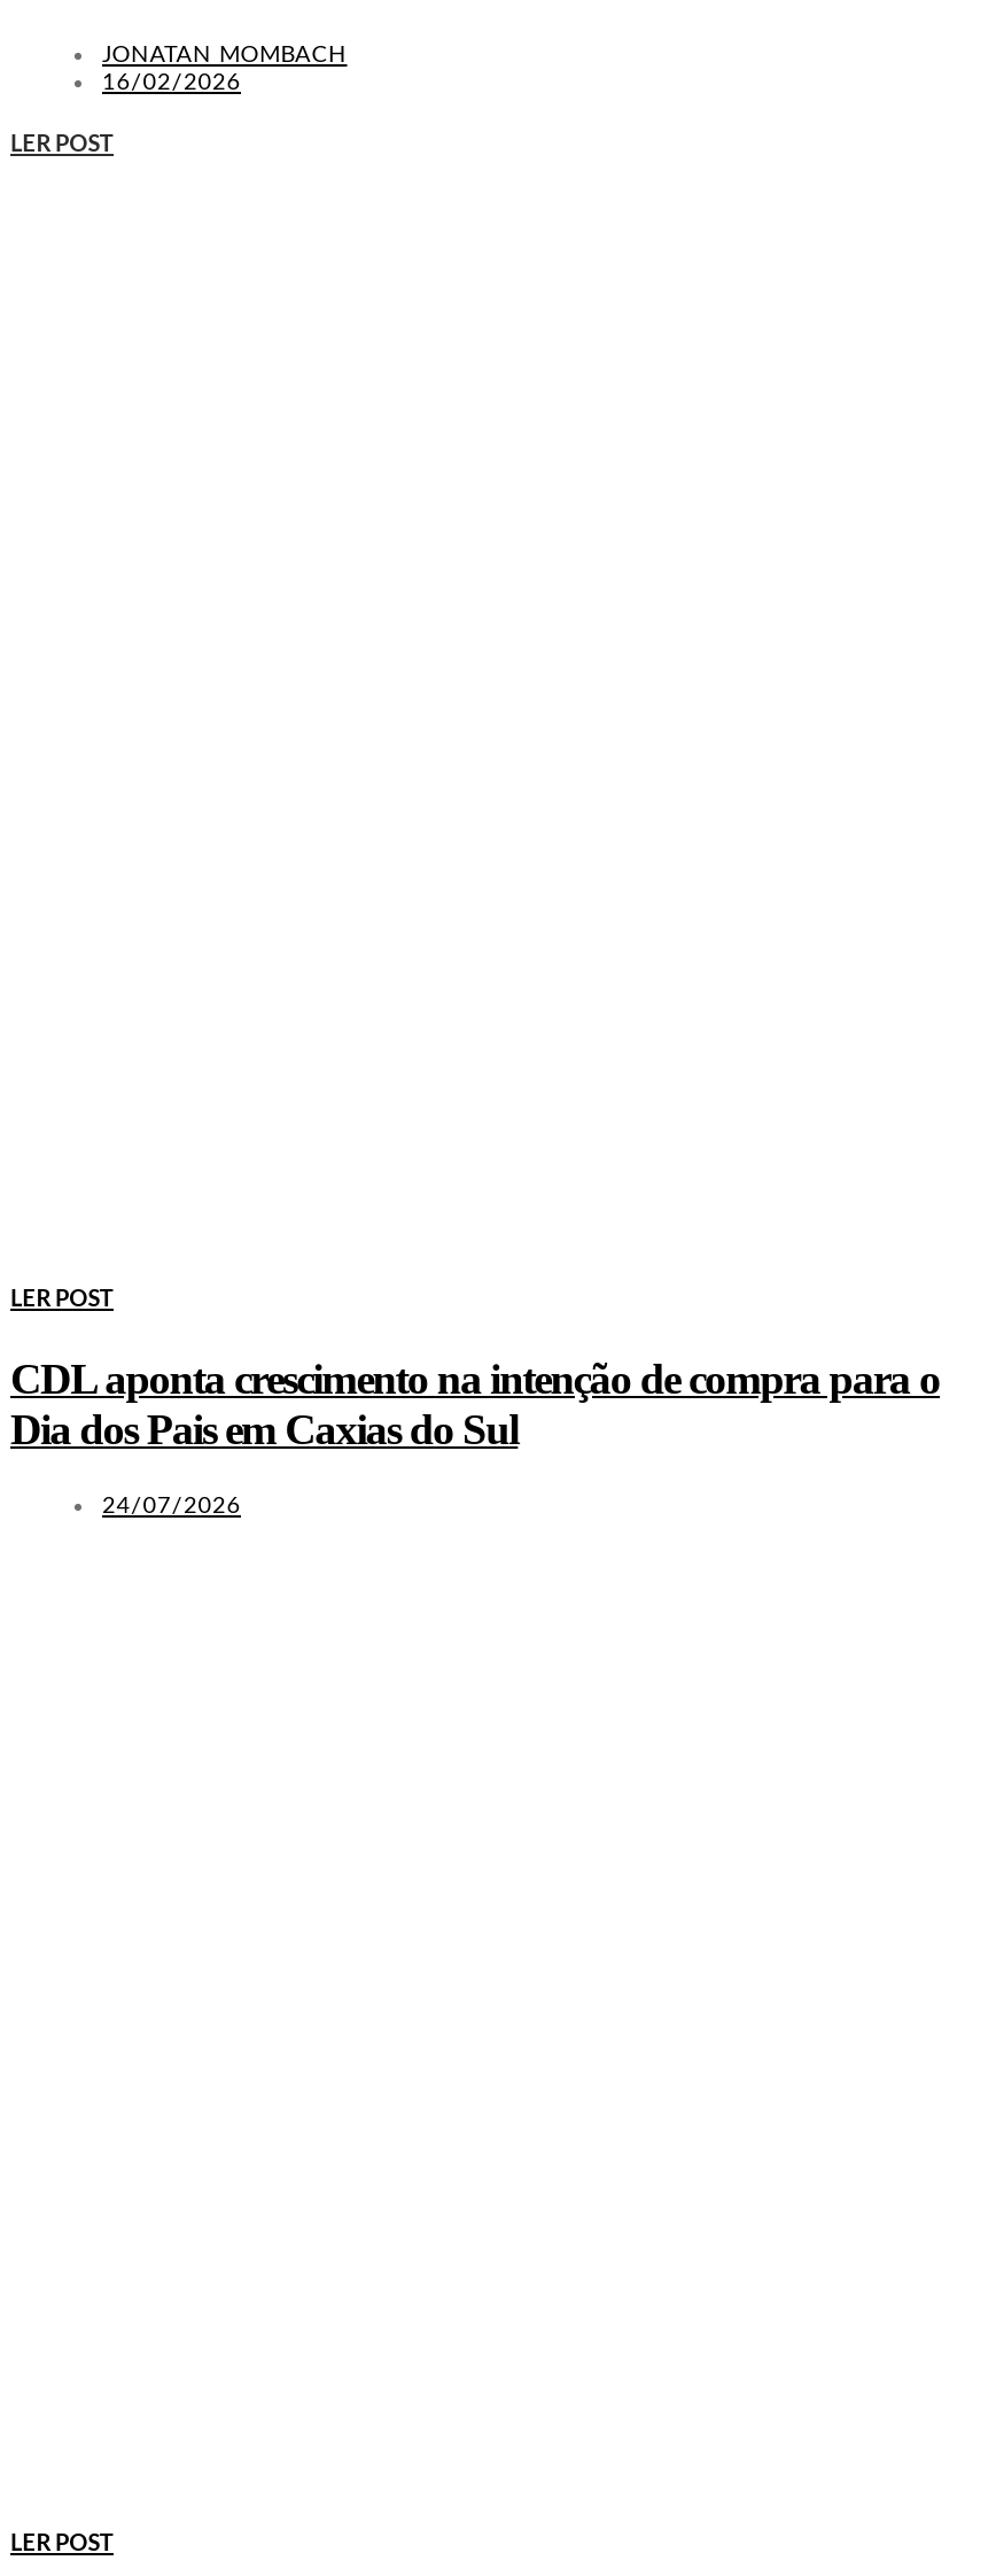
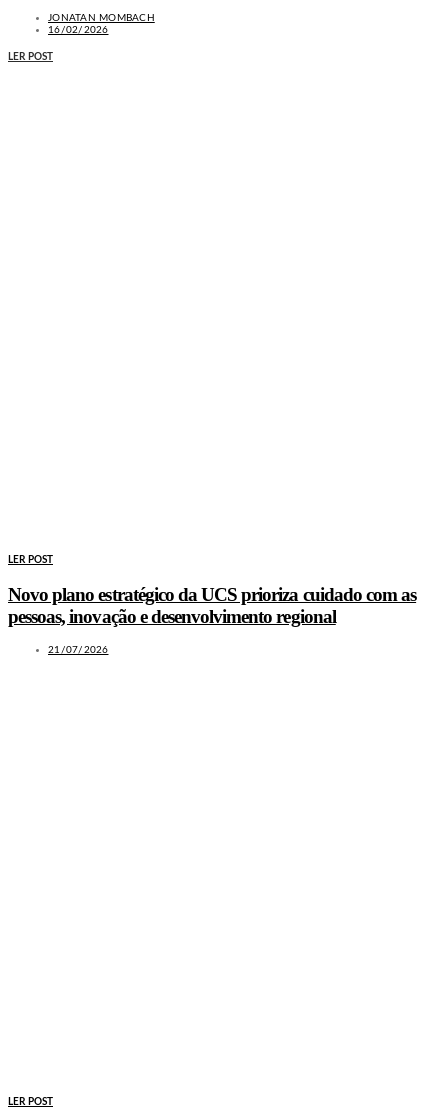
[10,1355,940,1454] CDL aponta crescimento na intenção de compra para o | Dia dos Pais em Caxias do Sul -> [8,584,416,627] Novo plano estratégico da UCS prioriza cuidado com as | pessoas, inovação e desenvolvimento regional
[102,1495,241,1518] 24/07/2026 -> [48,645,108,655] 21/07/2026

